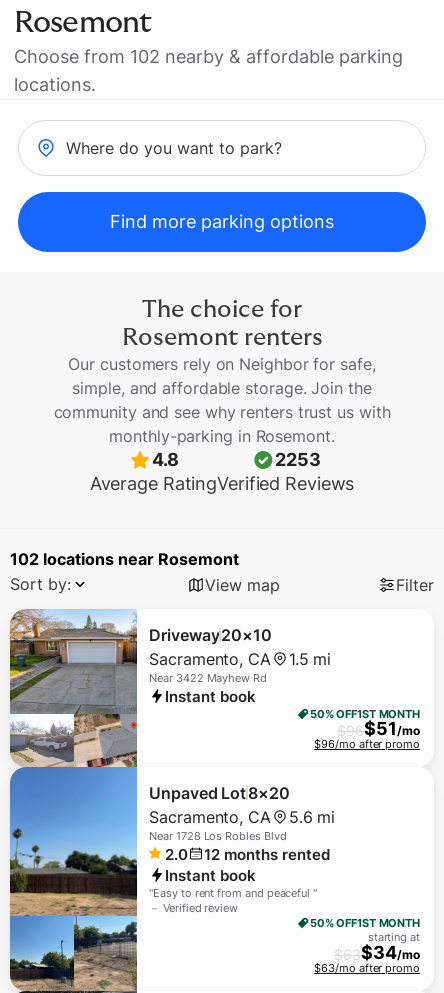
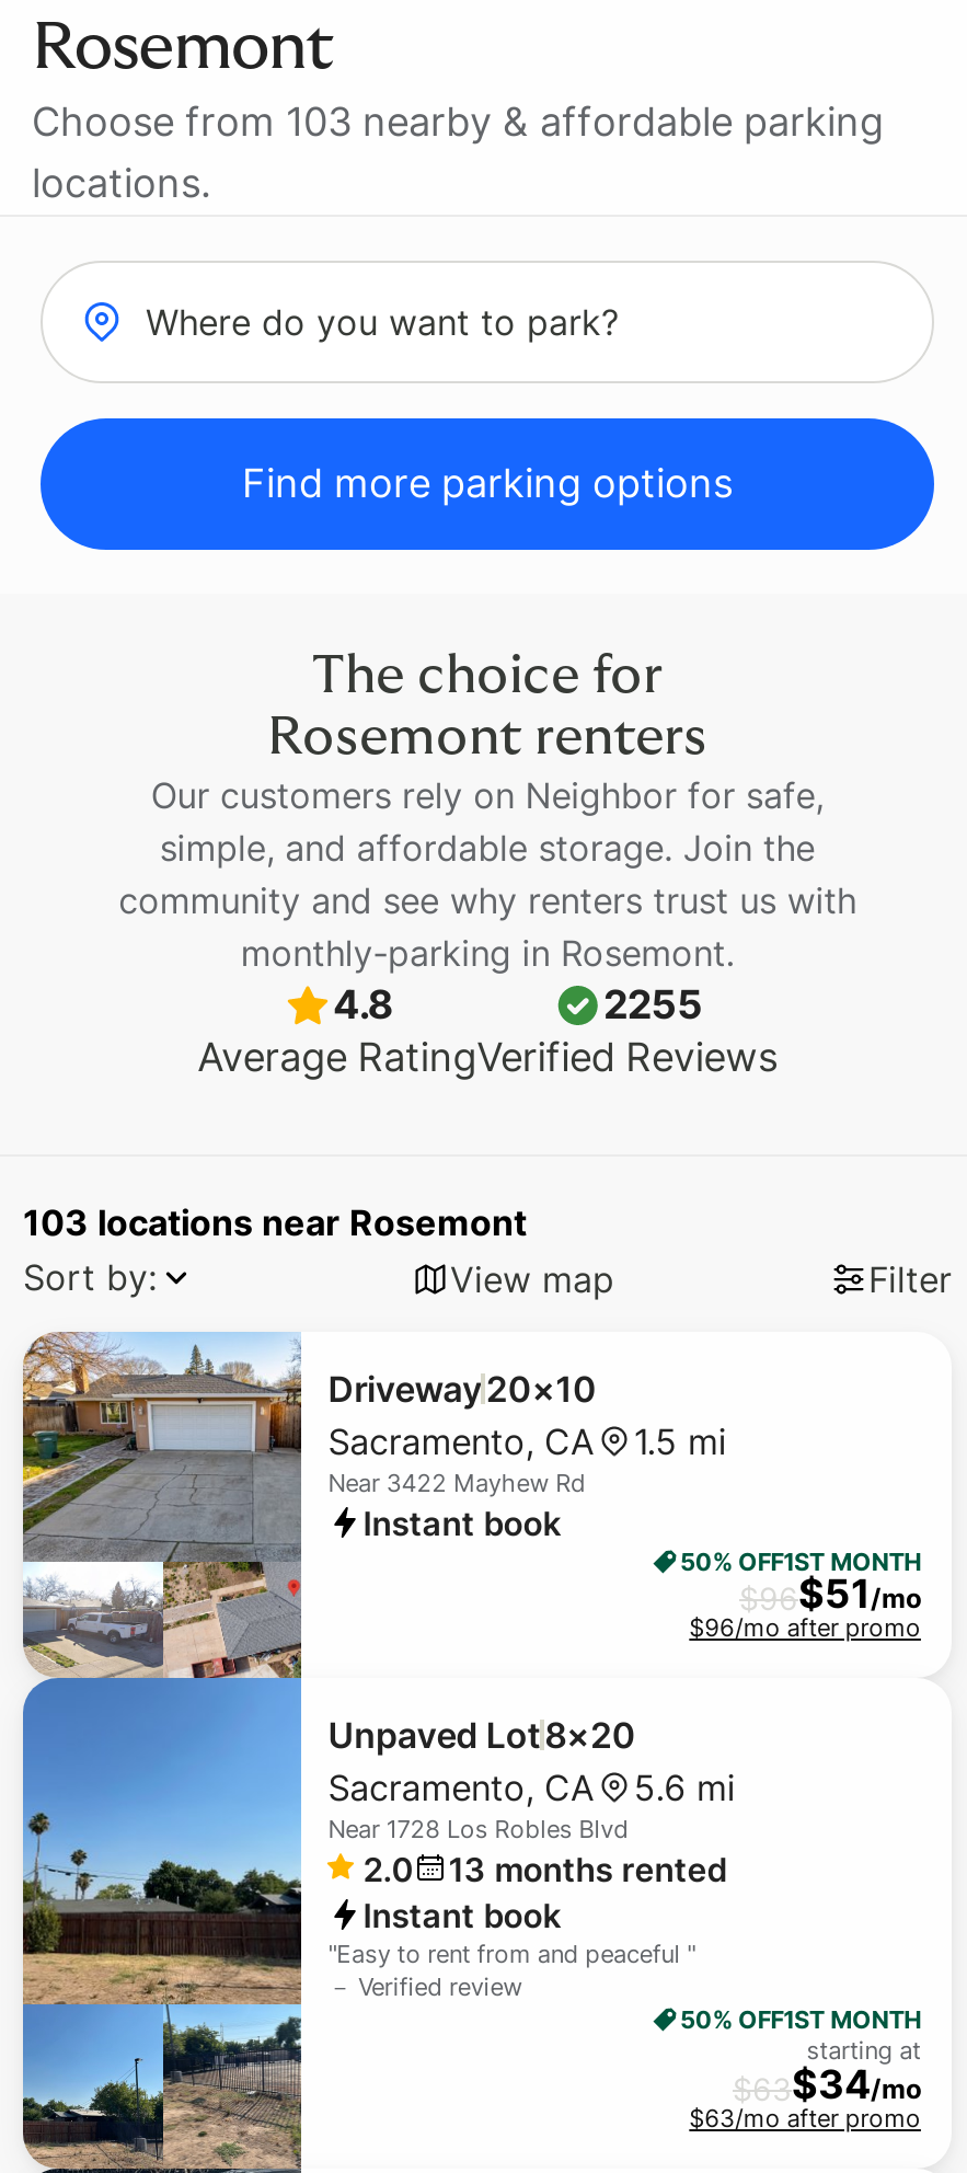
[14,46,403,67] Choose from 102 nearby & affordable parking -> [32,99,884,145] Choose from 103 nearby & affordable parking
[275,449,320,470] 2253 -> [603,981,703,1027] 2255
[10,549,239,569] 102 locations near Rosemont -> [23,1200,527,1244] 103 locations near Rosemont
[204,845,330,864] 12 months rented -> [448,1848,727,1890] 13 months rented

